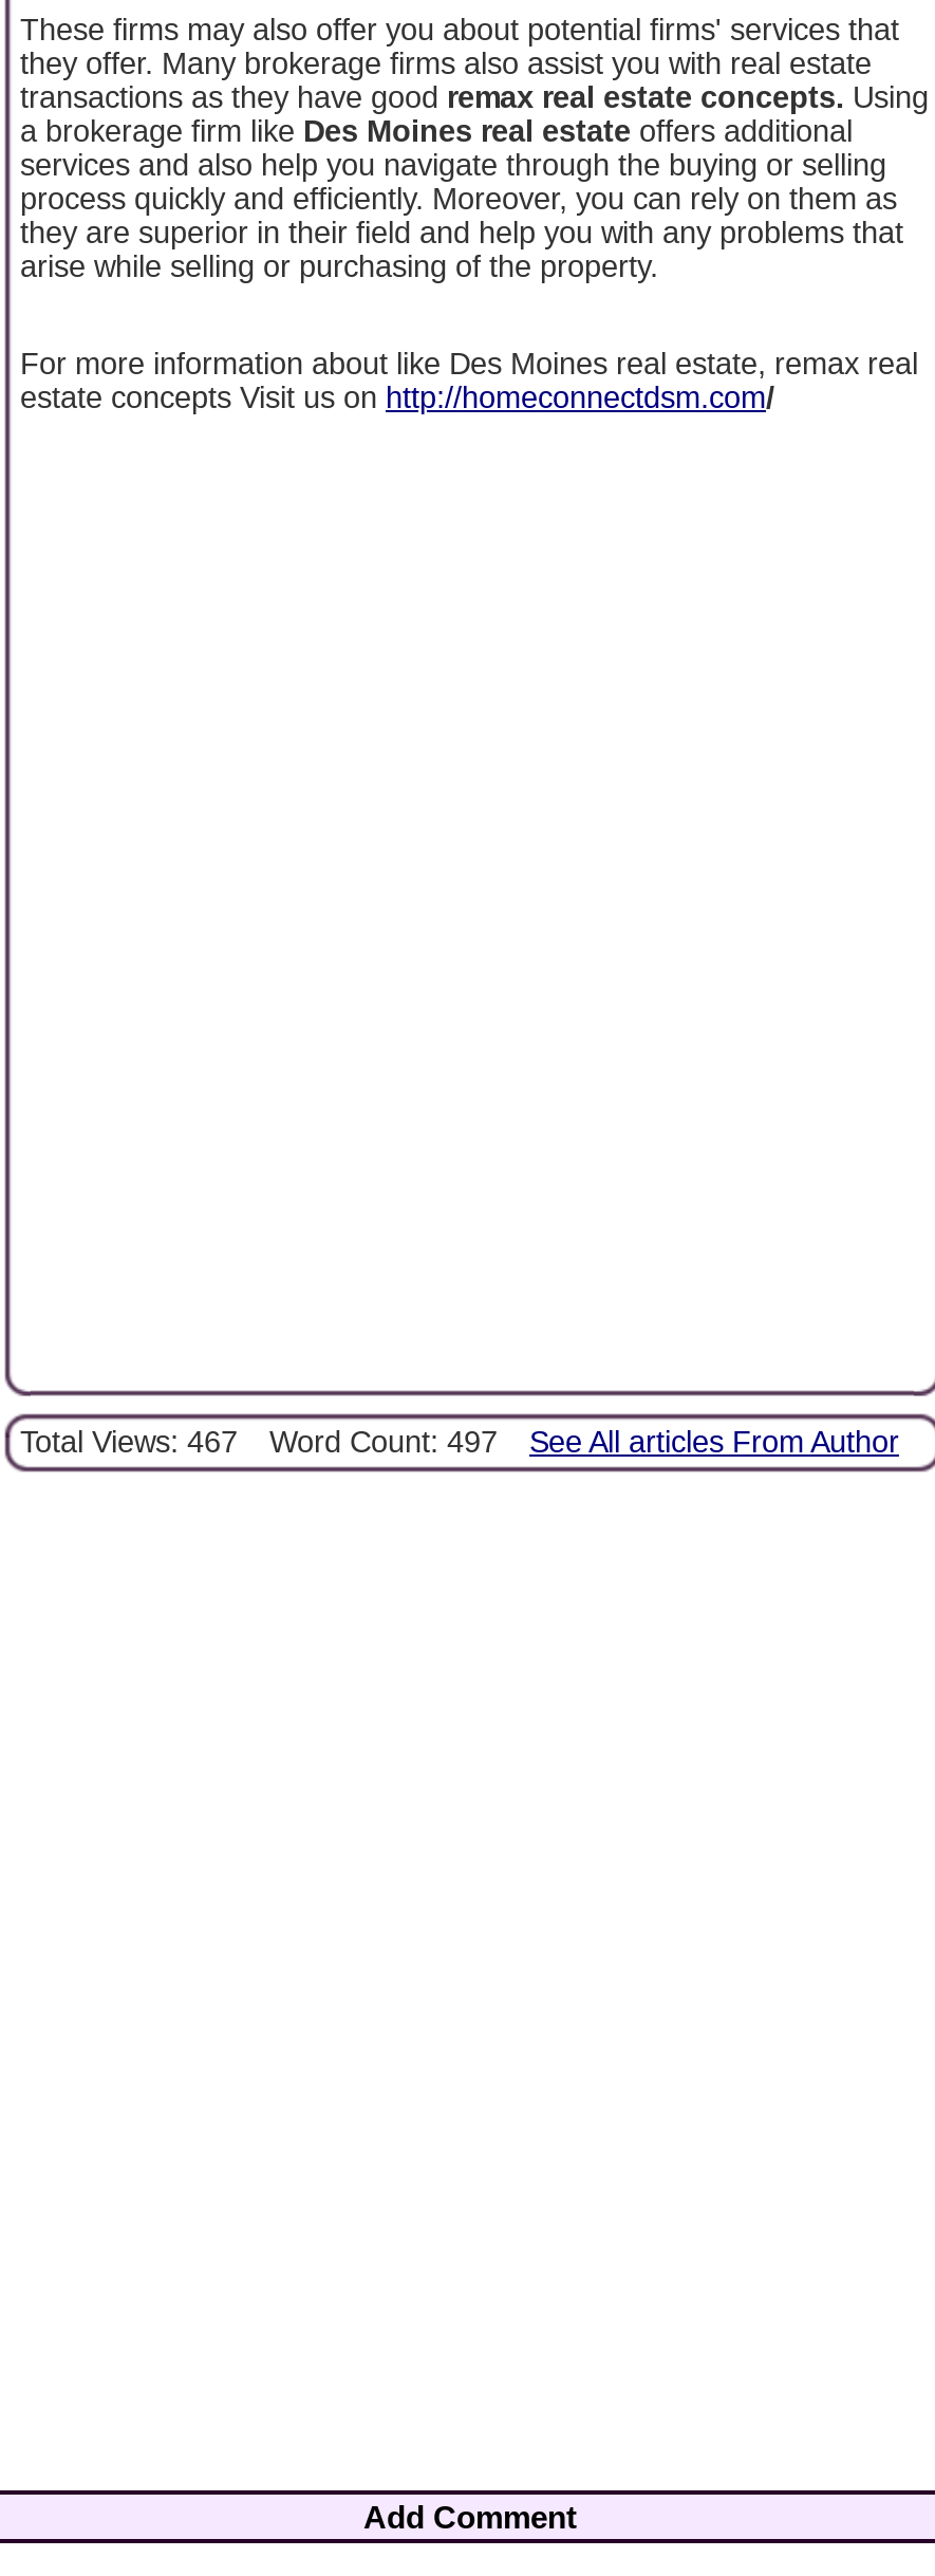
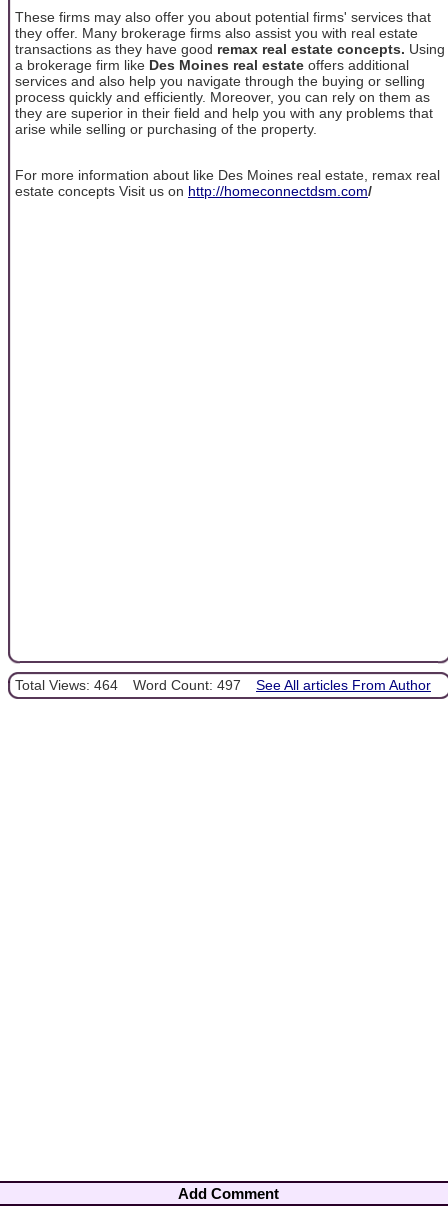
[20,1424,899,1458] Total Views: 467 Word Count: 497 See All articles From Author -> [15,677,431,693] Total Views: 464 Word Count: 497 See All articles From Author

